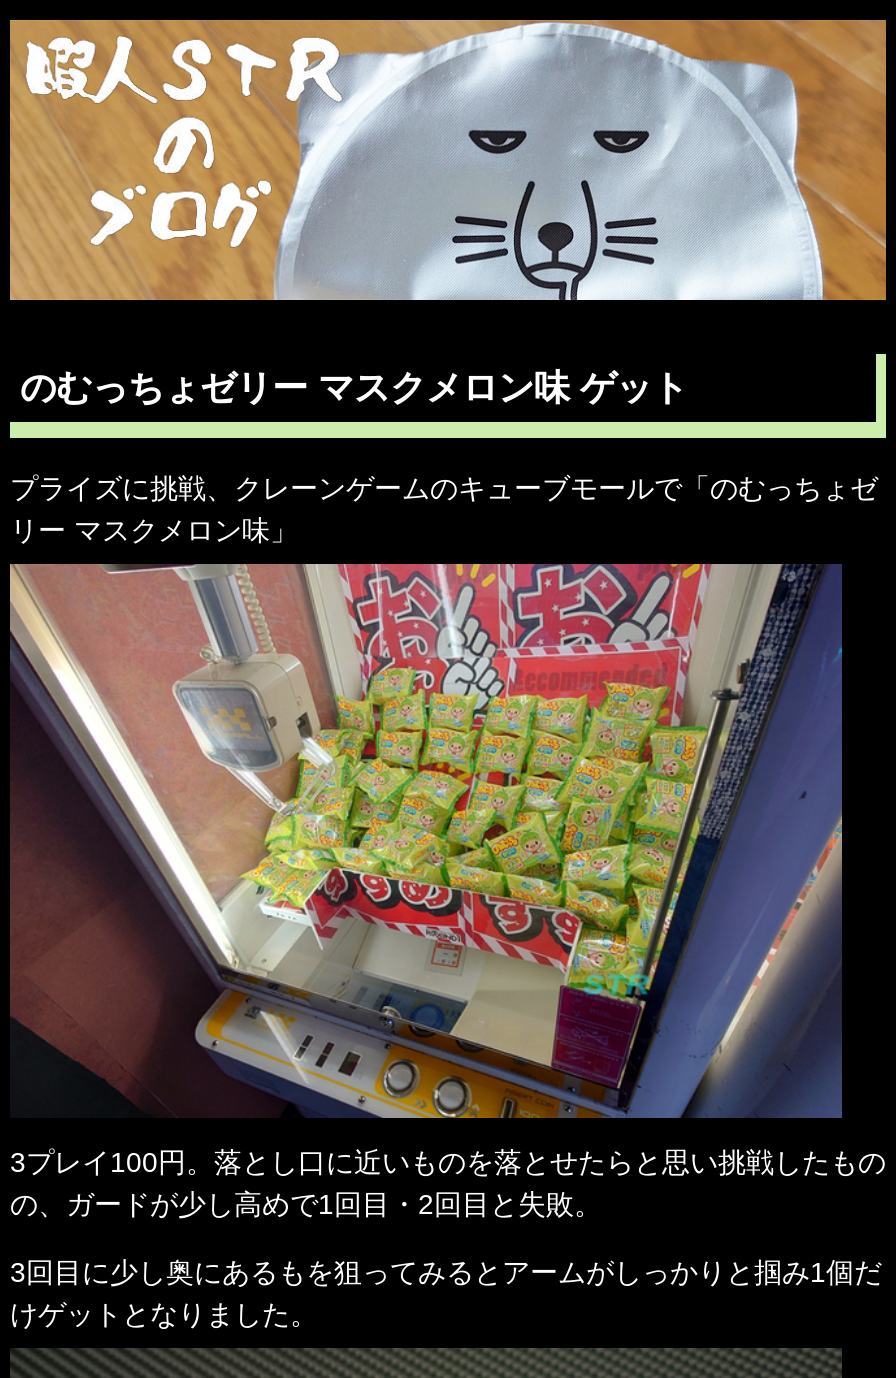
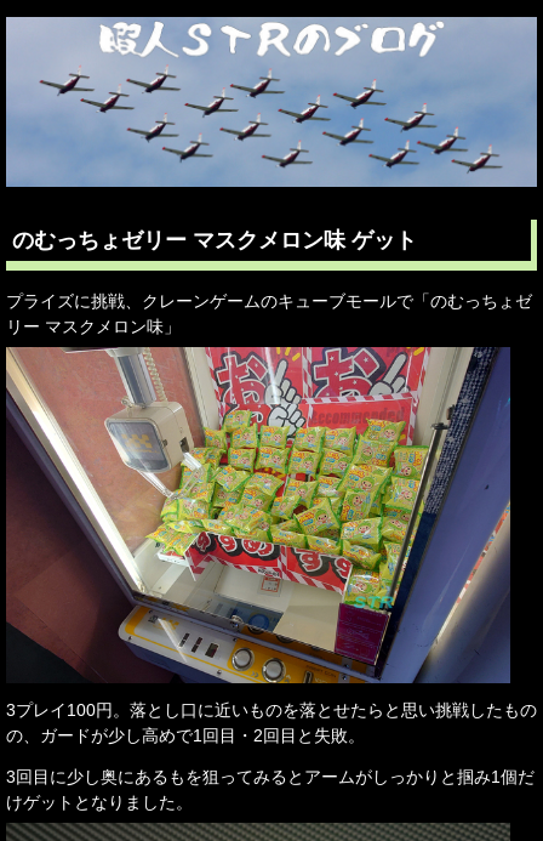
[8,18,888,302] [image] -> [5,16,538,188] [image]

